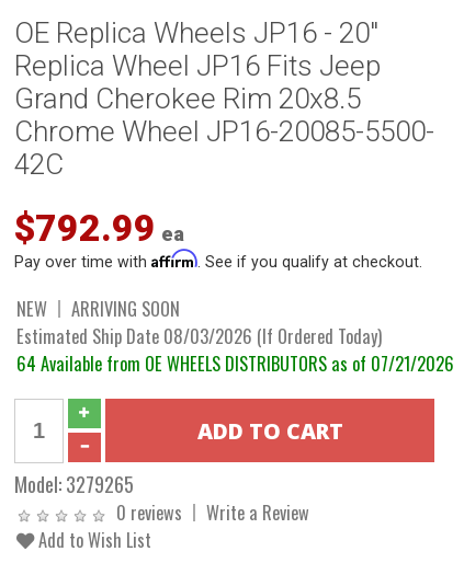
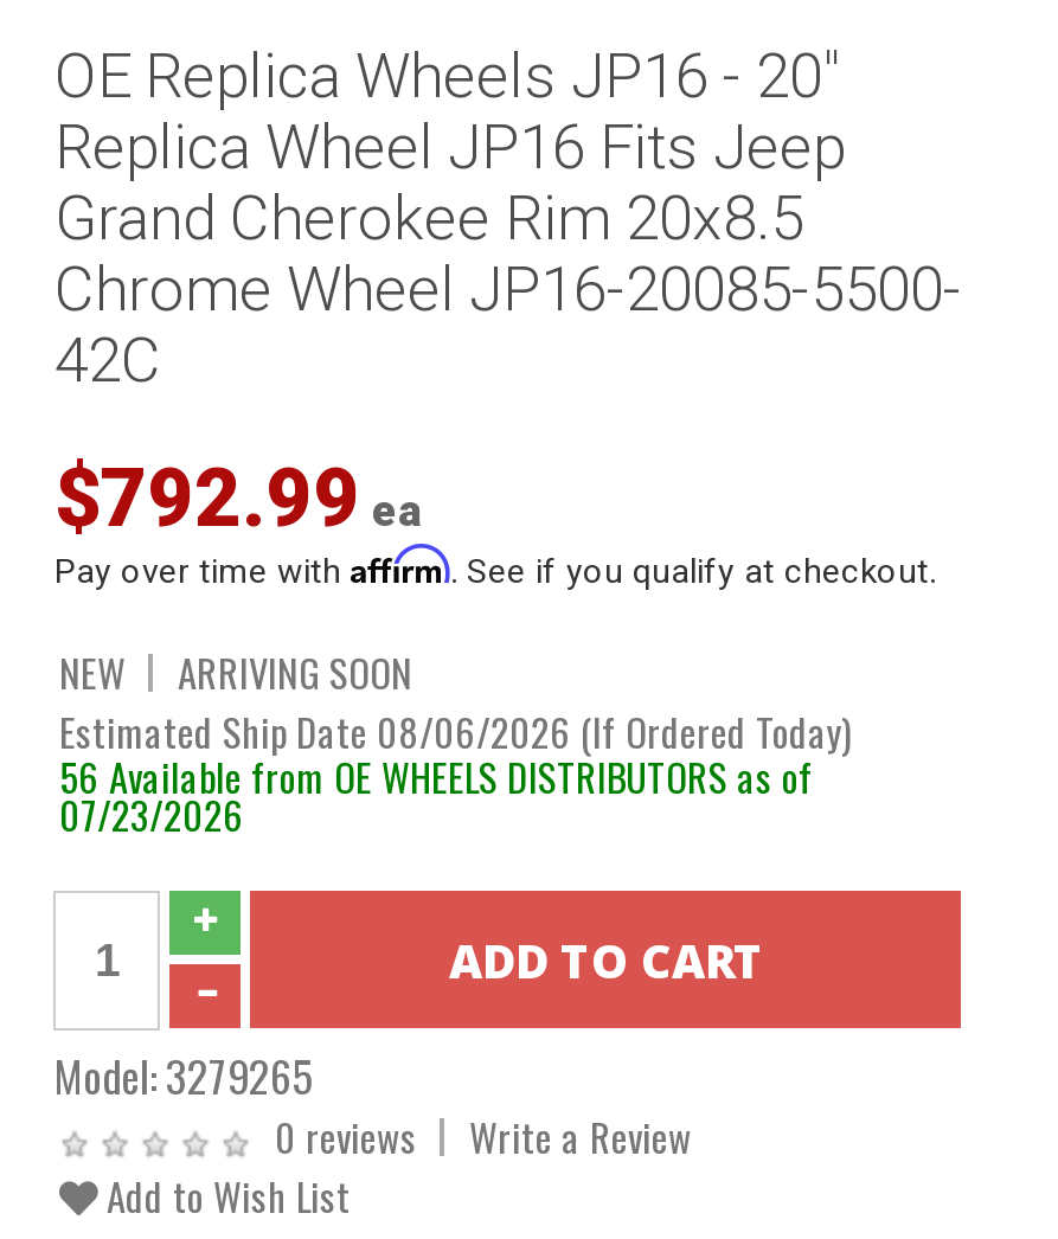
[17,322,455,377] Estimated Ship Date 08/03/2026 (If Ordered Today) | 64 Available from OE WHEELS DISTRIBUTORS as of 07/21/2026 -> [59,701,850,843] Estimated Ship Date 08/06/2026 (If Ordered Today) | 56 Available from OE WHEELS DISTRIBUTORS as of | 07/23/2026

